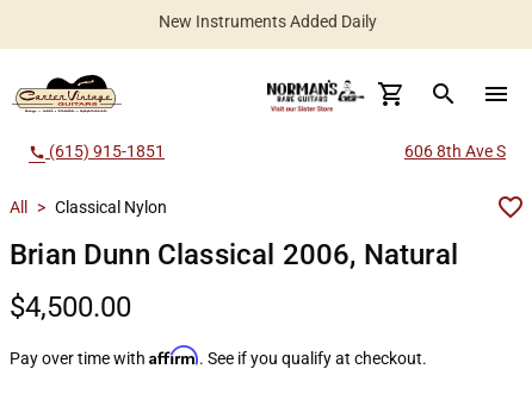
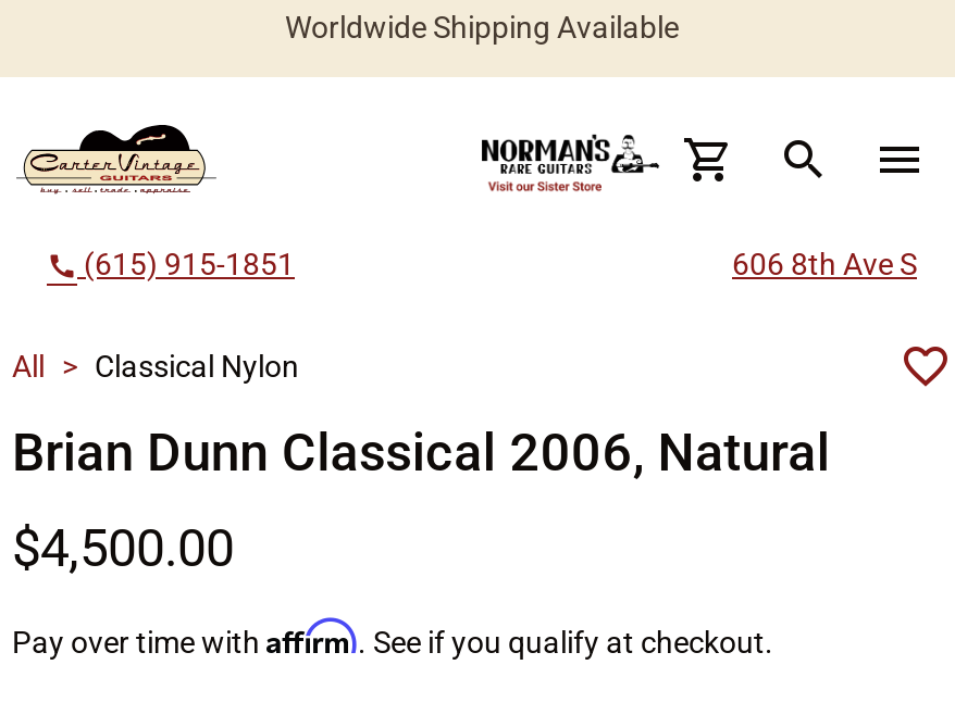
[158,12,376,31] New Instruments Added Daily -> [285,10,679,45] Worldwide Shipping Available

